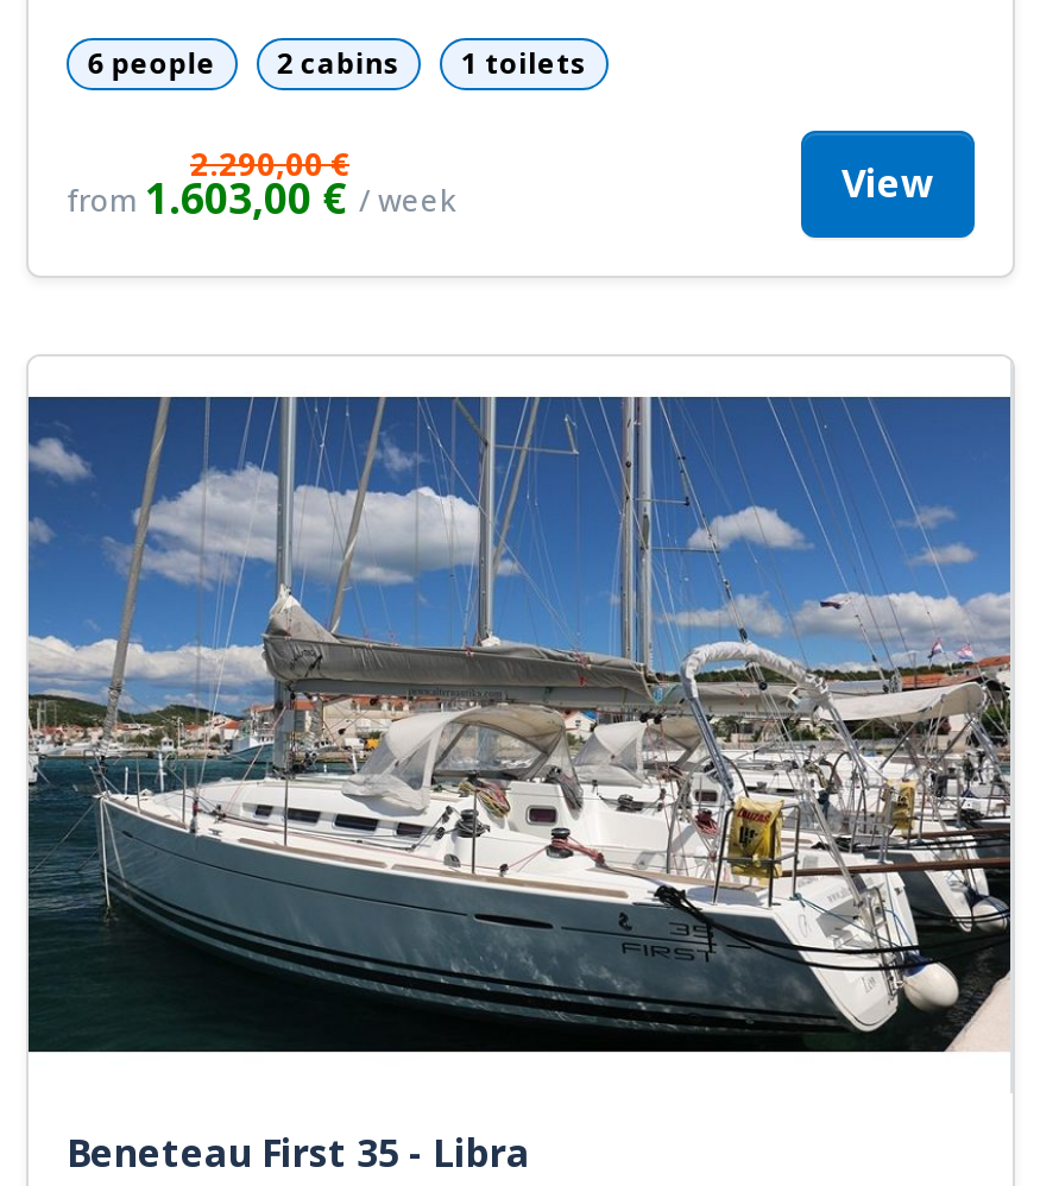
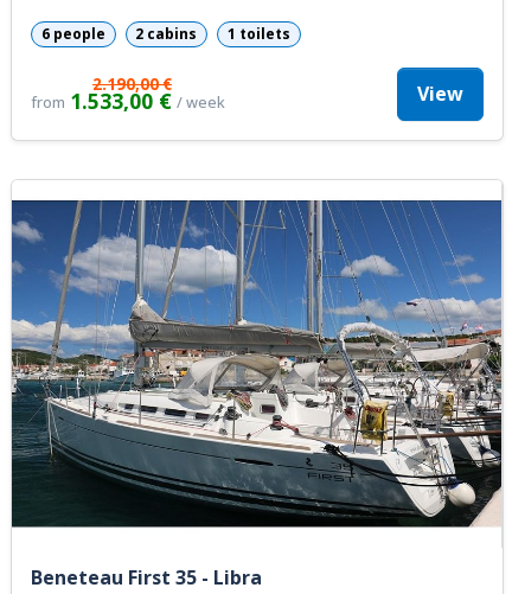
[190,142,349,185] 2.290,00 € -> [92,73,172,95] 2.190,00 €
[67,168,456,225] from 1.603,00 € / week -> [31,86,225,115] from 1.533,00 € / week

